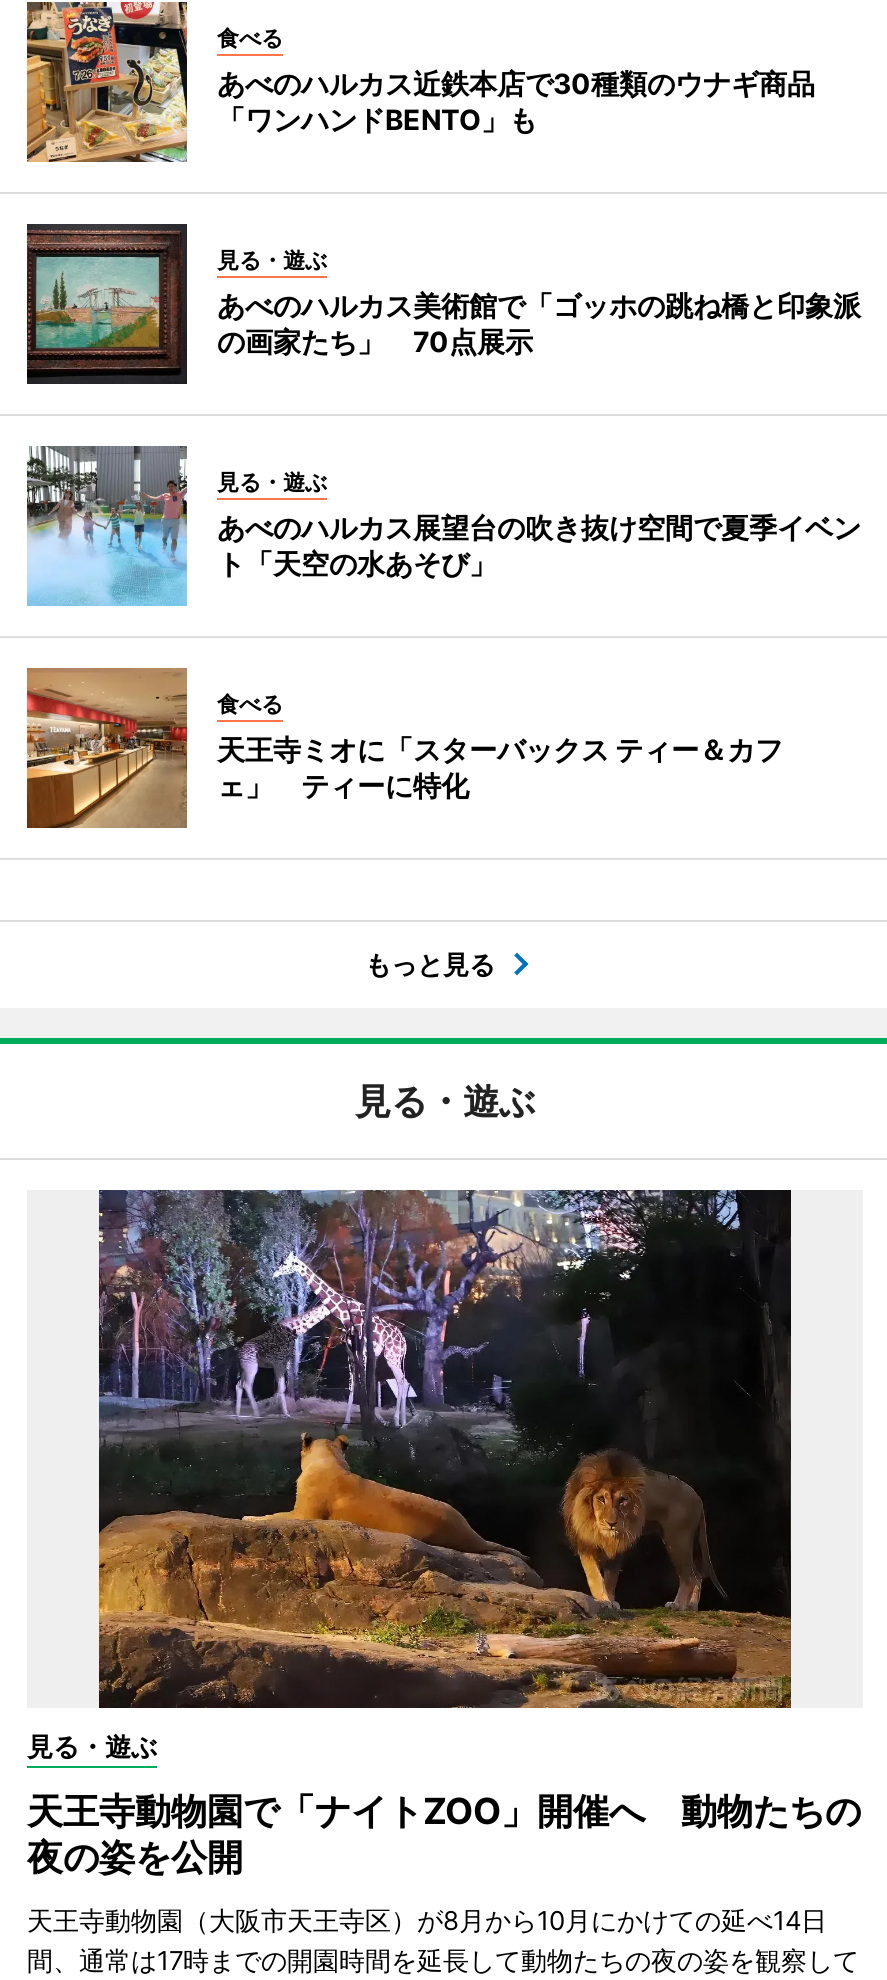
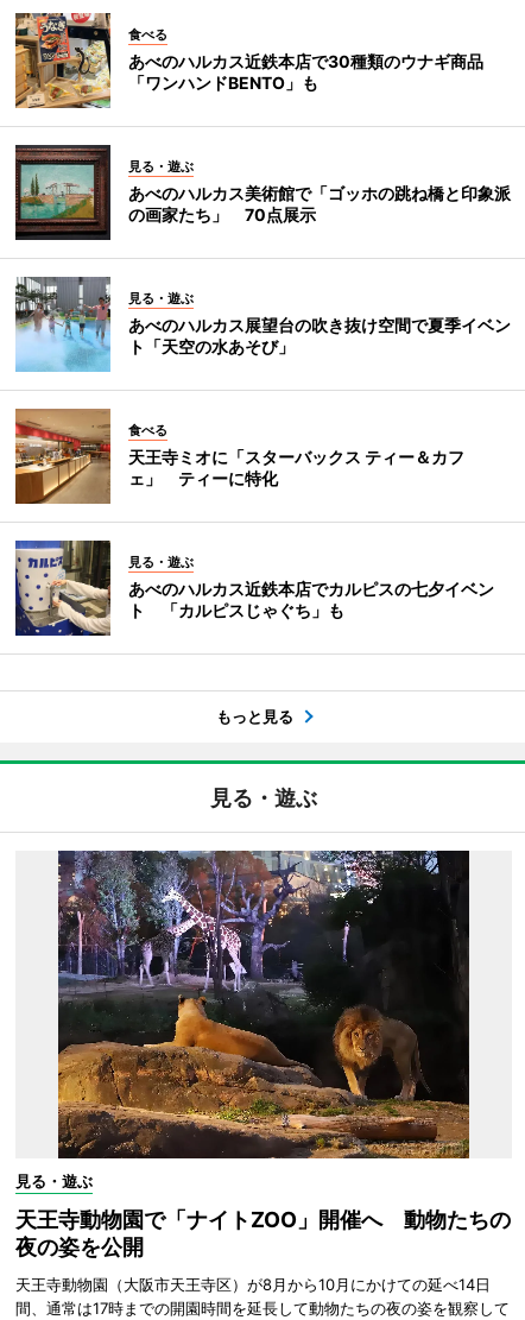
none -> [14,539,494,637] [image] | 見る・遊ぶ | あべのハルカス近鉄本店でカルピスの七夕イベン | ト 「カルピスじゃぐち」も

